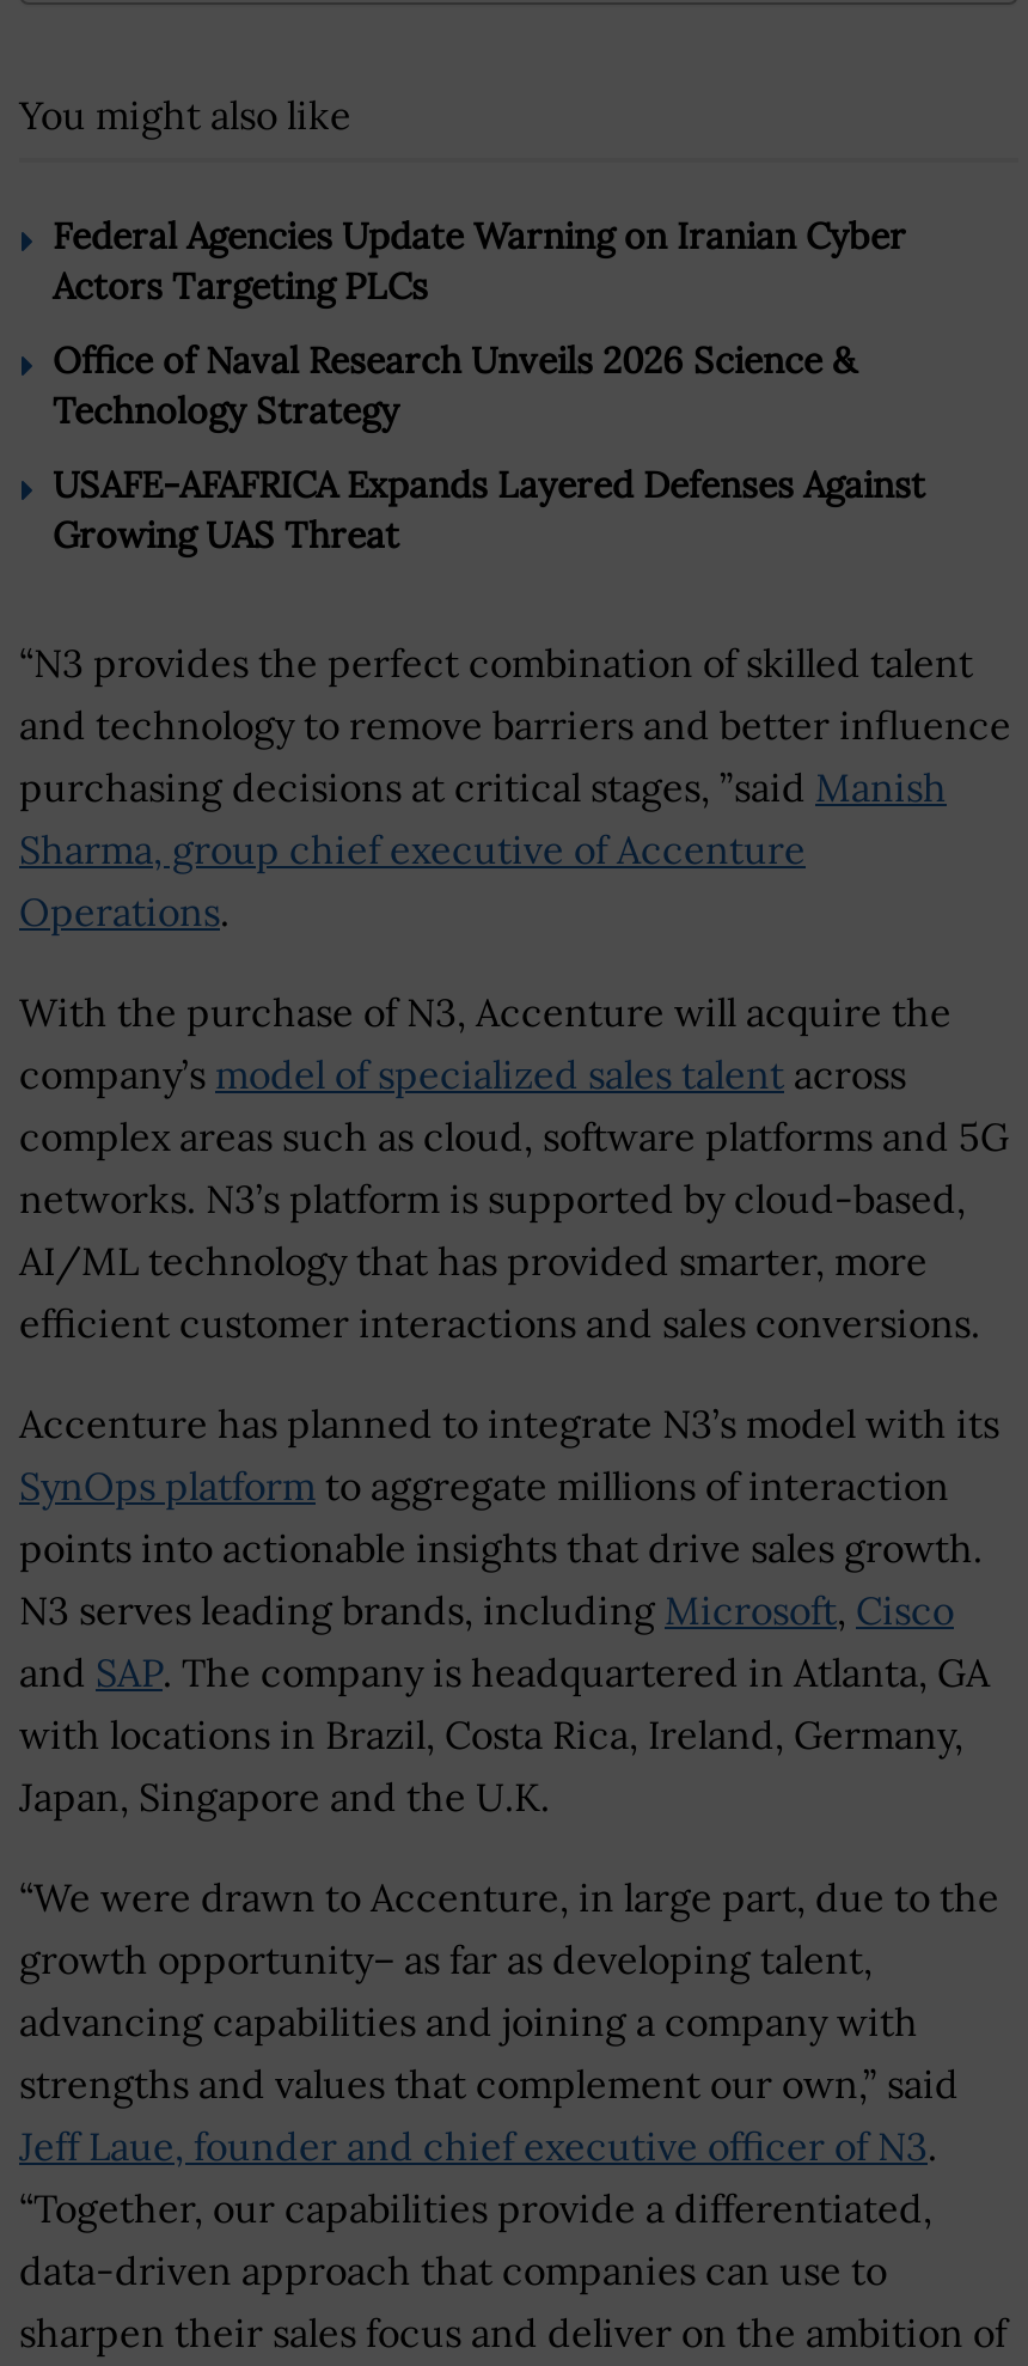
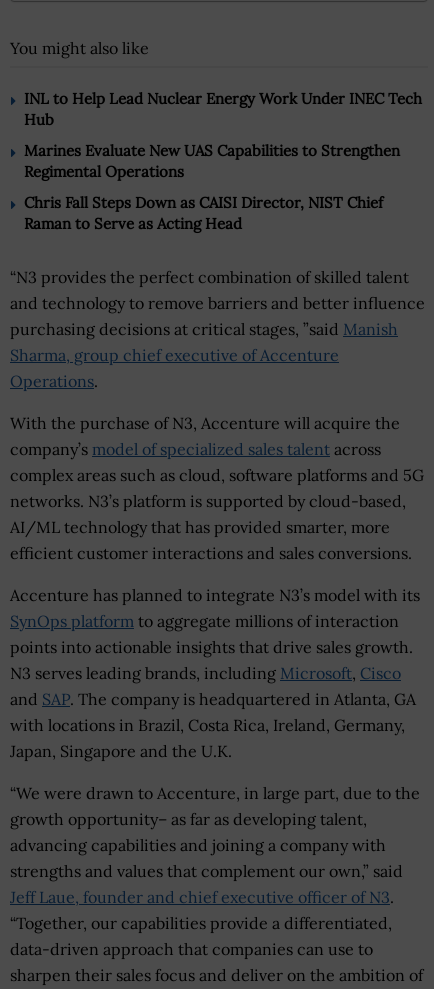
[53,212,906,308] Federal Agencies Update Warning on Iranian Cyber | Actors Targeting PLCs -> [24,89,422,129] INL to Help Lead Nuclear Energy Work Under INEC Tech | Hub
[53,337,856,432] Office of Naval Research Unveils 2026 Science & | Technology Strategy -> [24,141,400,181] Marines Evaluate New UAS Capabilities to Strengthen | Regimental Operations
[53,461,925,557] USAFE-AFAFRICA Expands Layered Defenses Against | Growing UAS Threat -> [24,193,383,233] Chris Fall Steps Down as CAISI Director, NIST Chief | Raman to Serve as Acting Head

